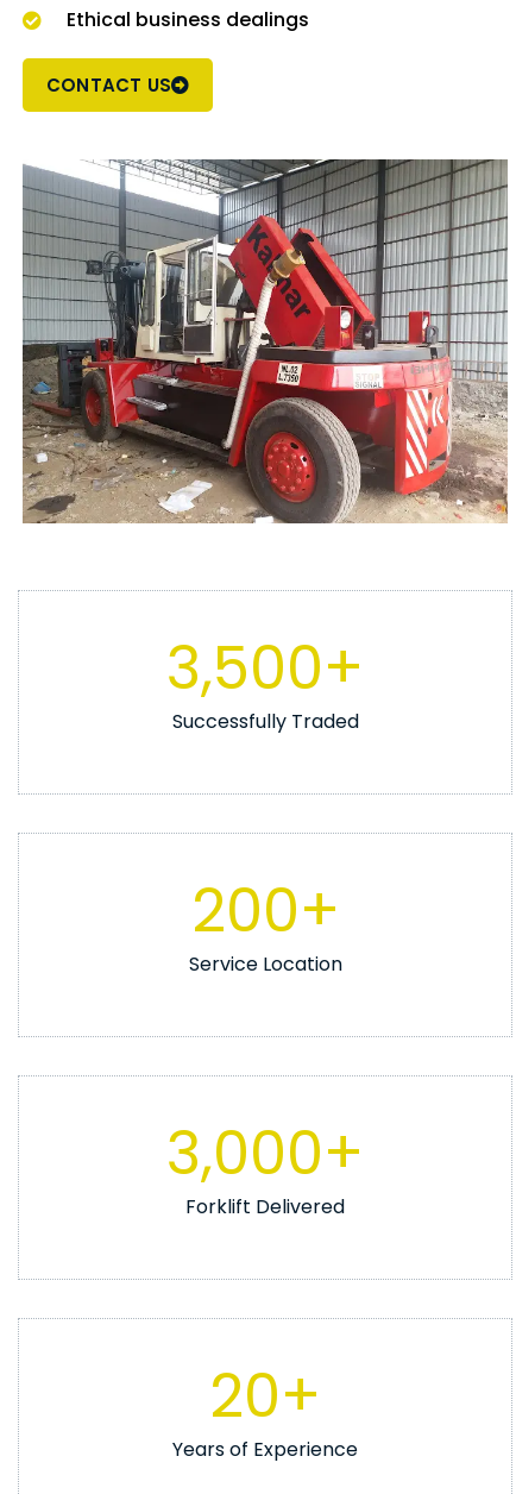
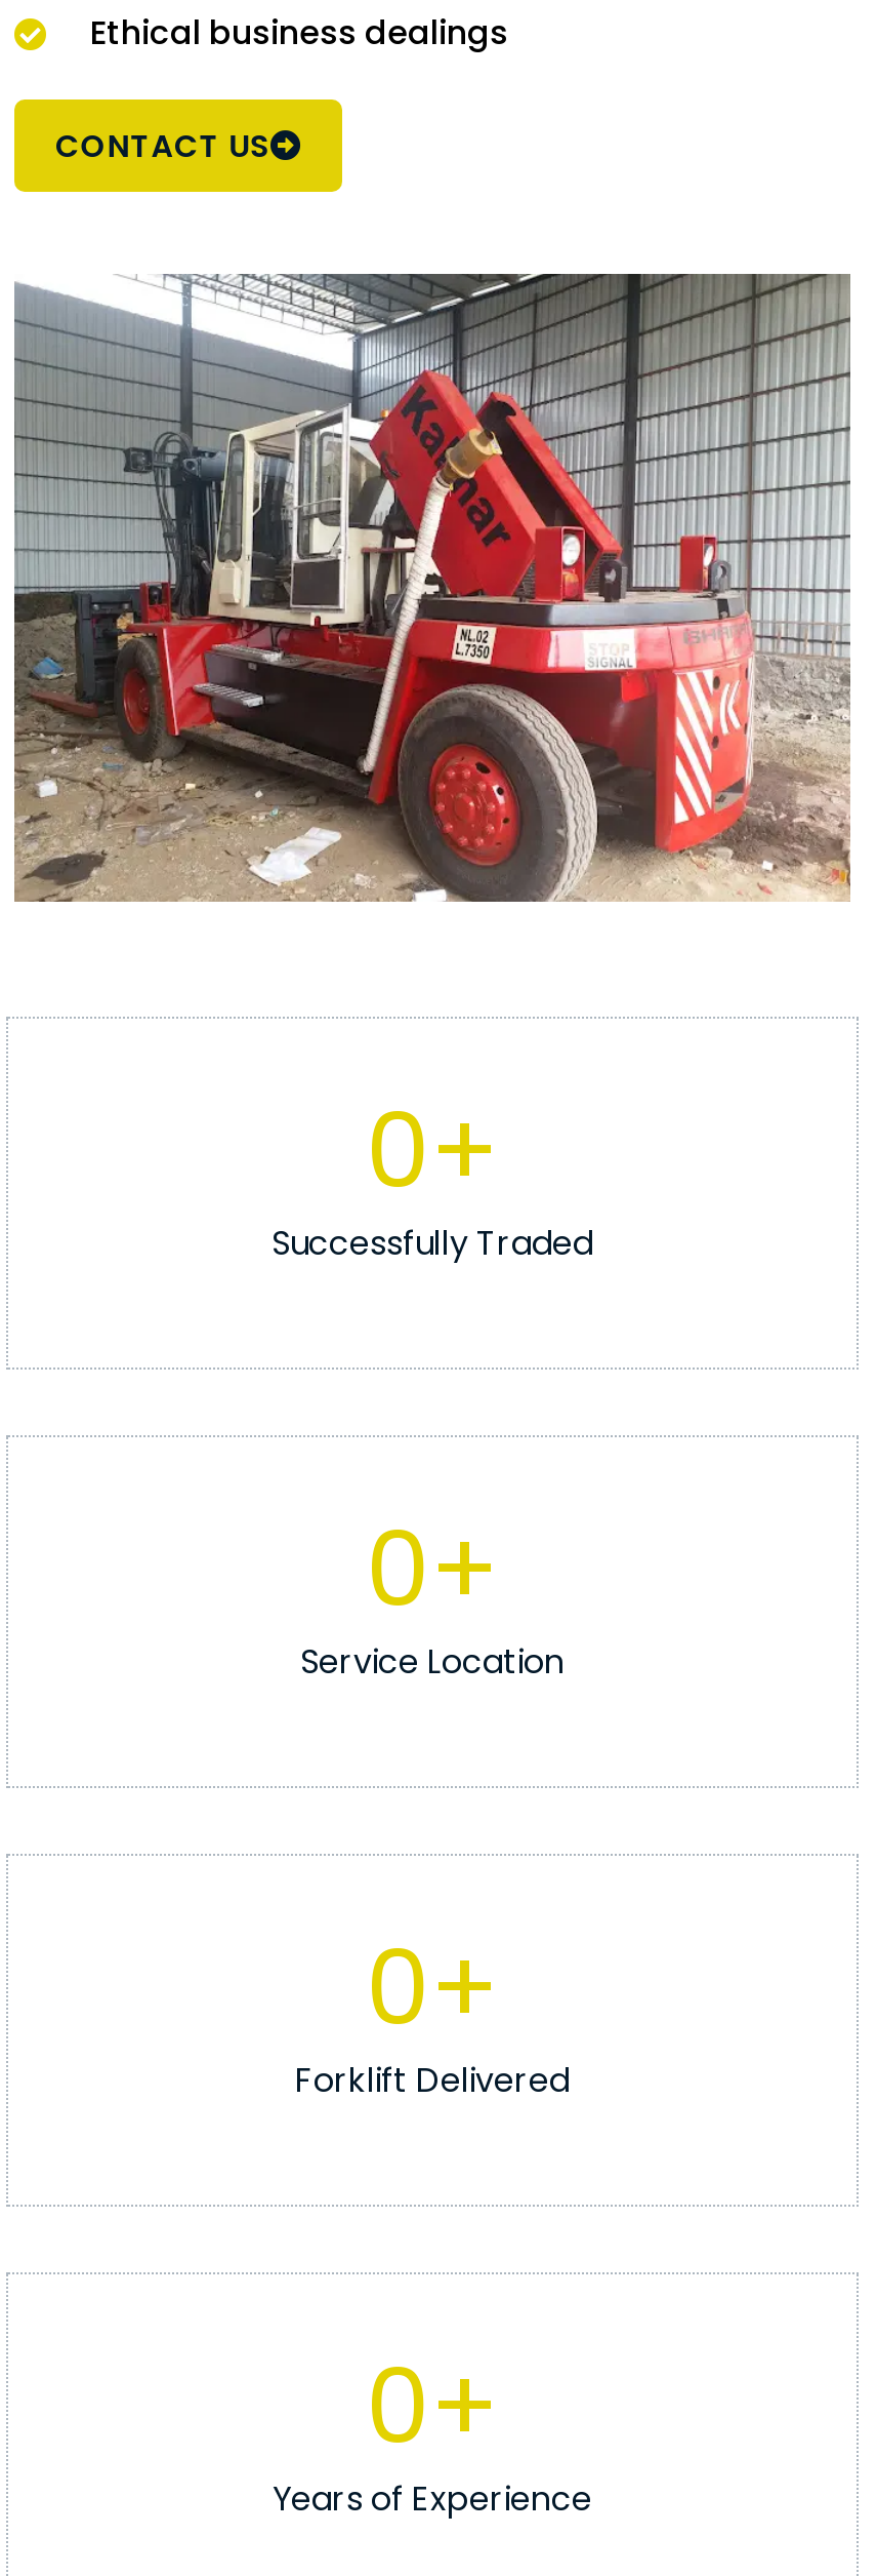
[166,627,364,710] 3,500+ -> [366,1080,499,1223] 0+
[191,869,339,952] 200+ -> [366,1498,499,1642] 0+
[166,1112,364,1195] 3,000+ -> [366,1917,499,2060] 0+
[209,1354,321,1438] 20+ -> [366,2335,499,2479] 0+

